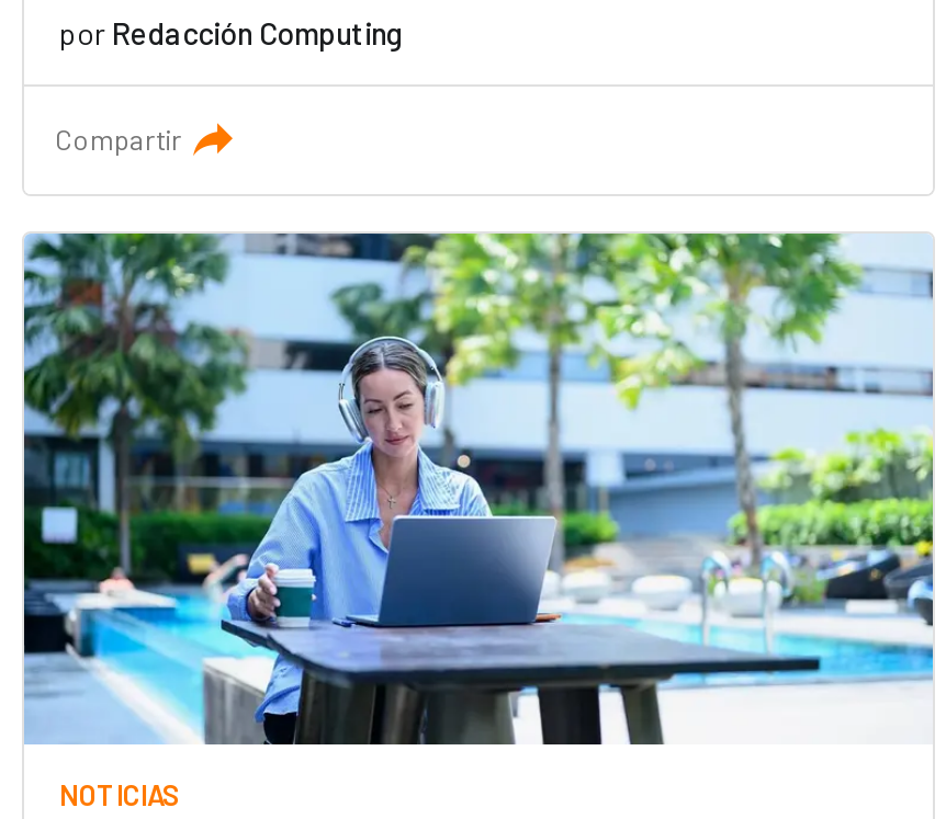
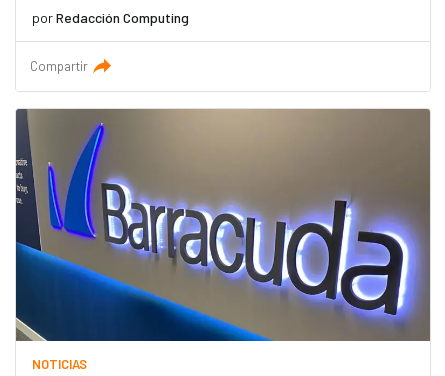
[22,231,935,747] [image] -> [15,108,431,342] [image]

